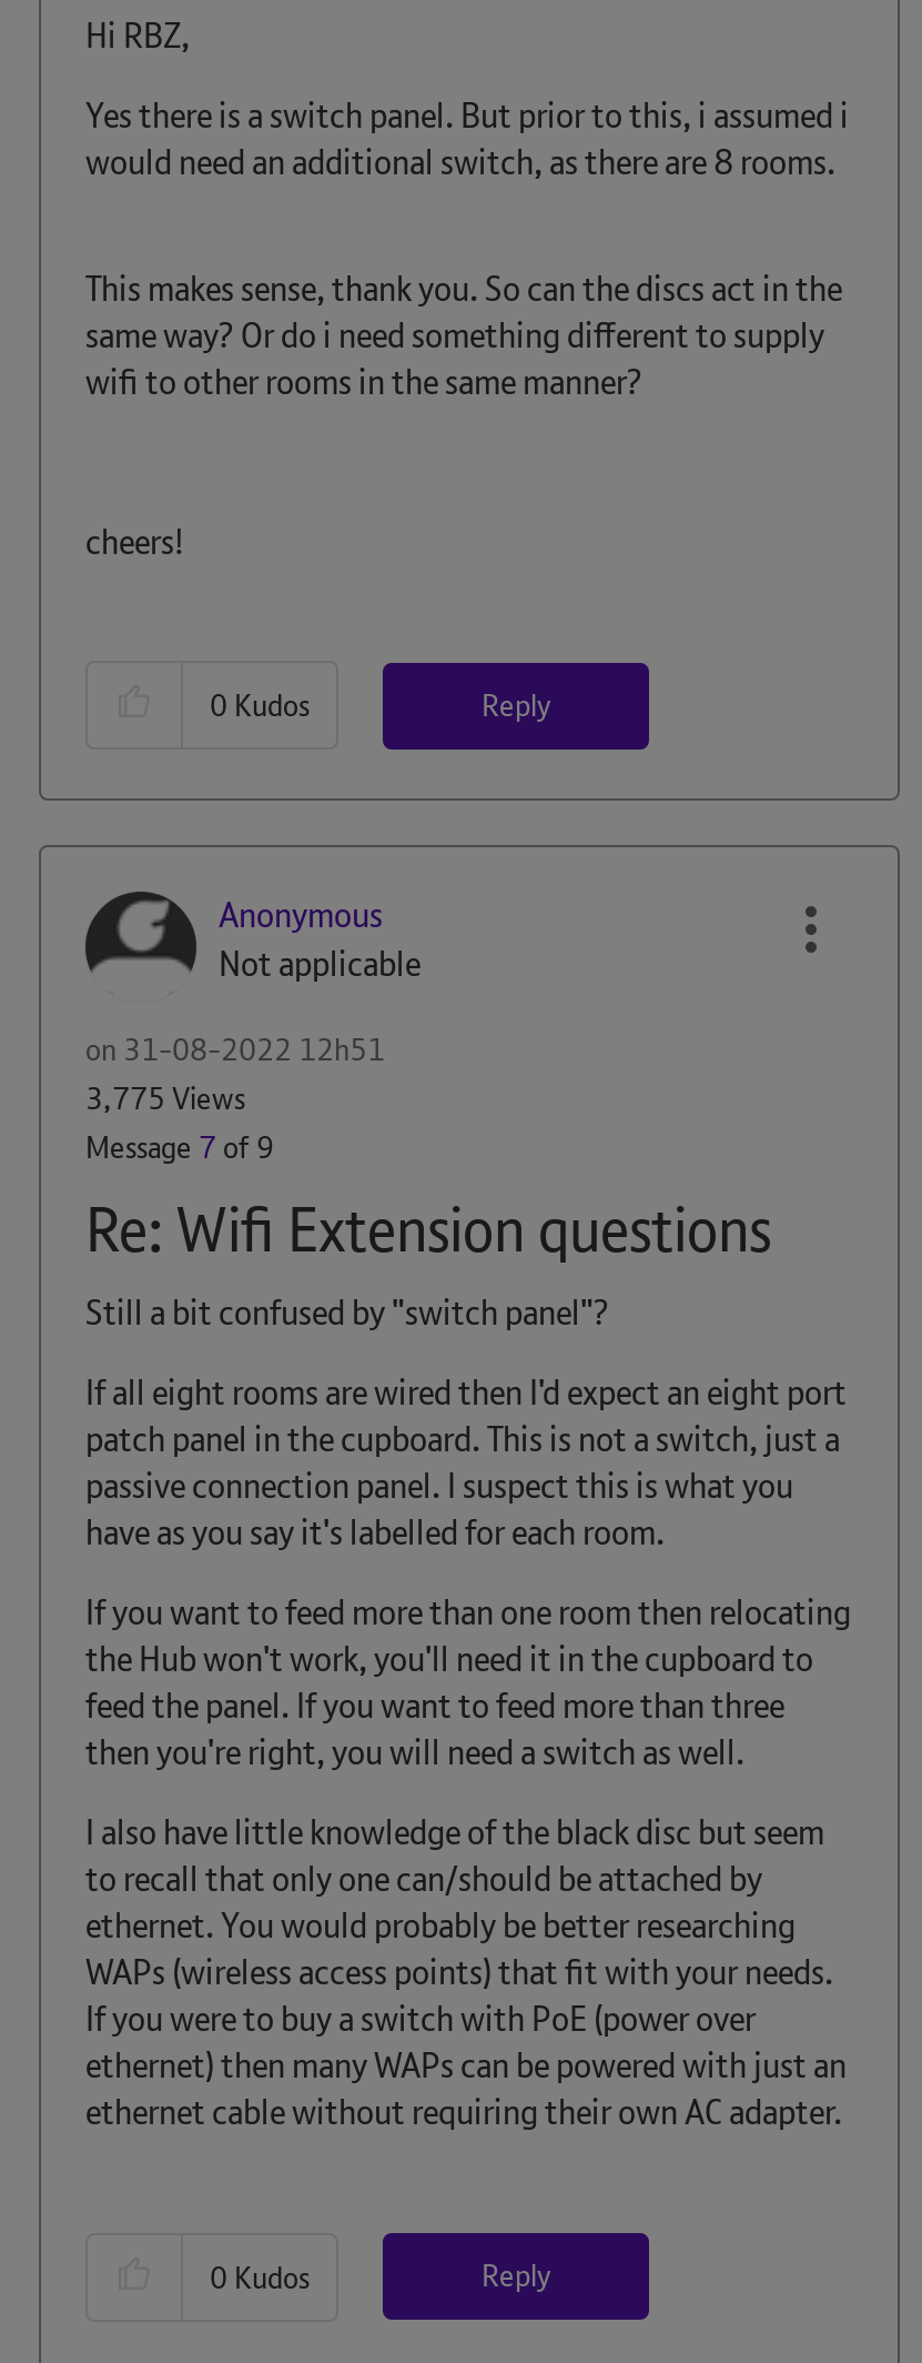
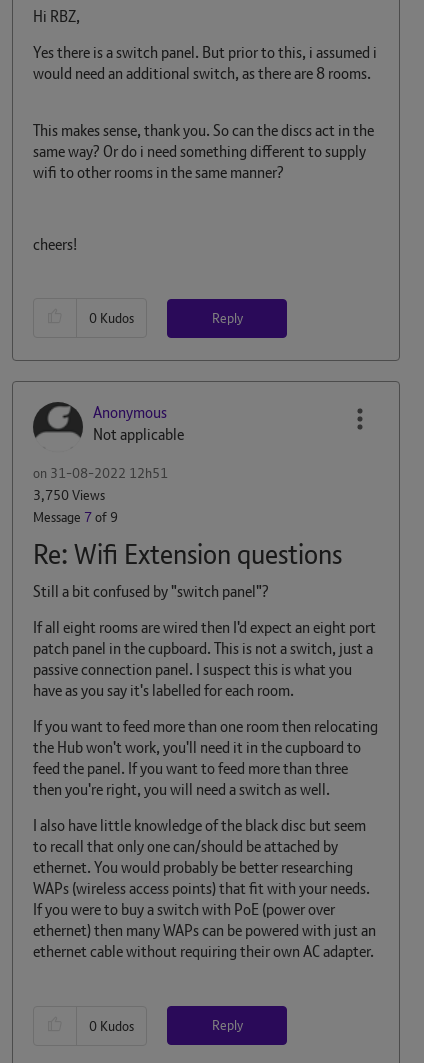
[85,1078,245,1118] 3,775 Views -> [33,486,105,504] 3,750 Views

